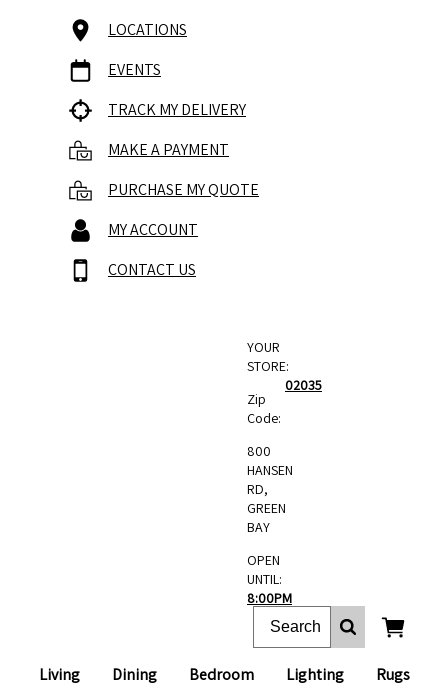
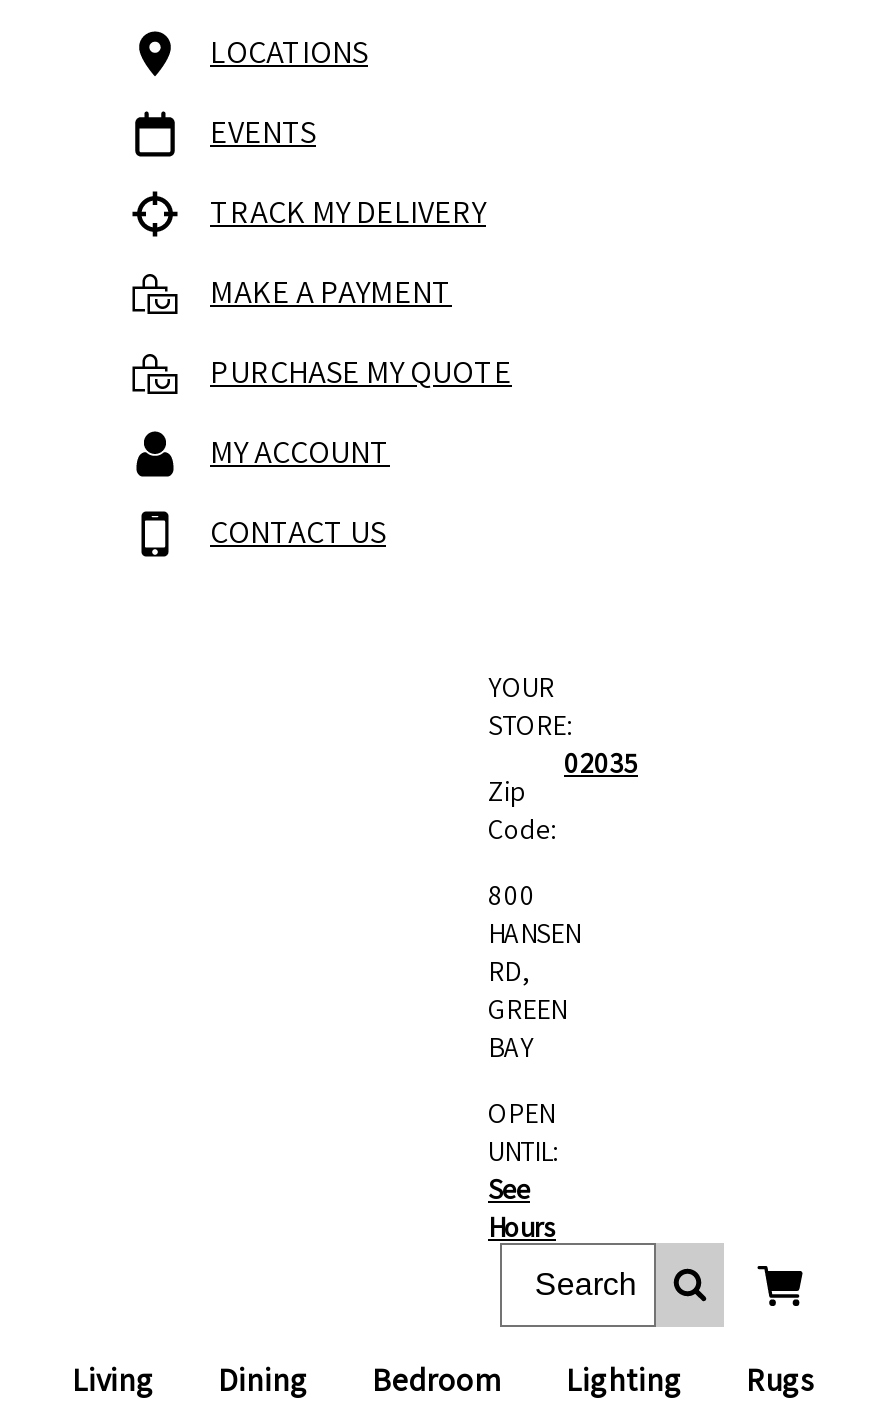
[247,589,292,607] 8:00PM -> [488,1171,556,1245] See | Hours

